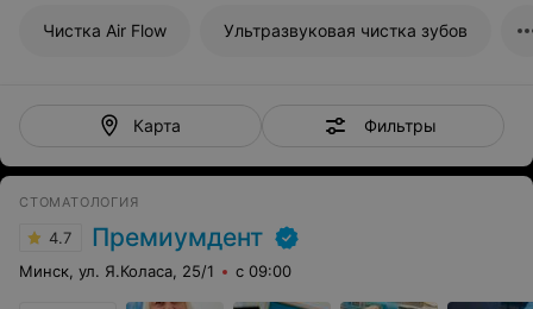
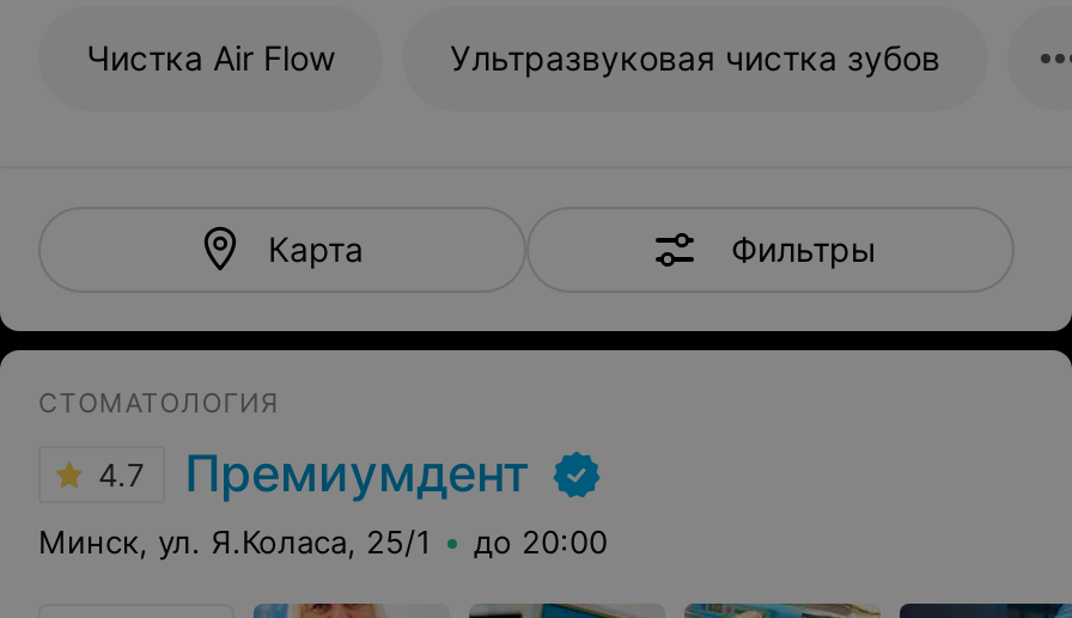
[19,261,291,280] Минск, ул. Я.Коласа, 25/1 с 09:00 -> [38,522,608,561] Минск, ул. Я.Коласа, 25/1 до 20:00

